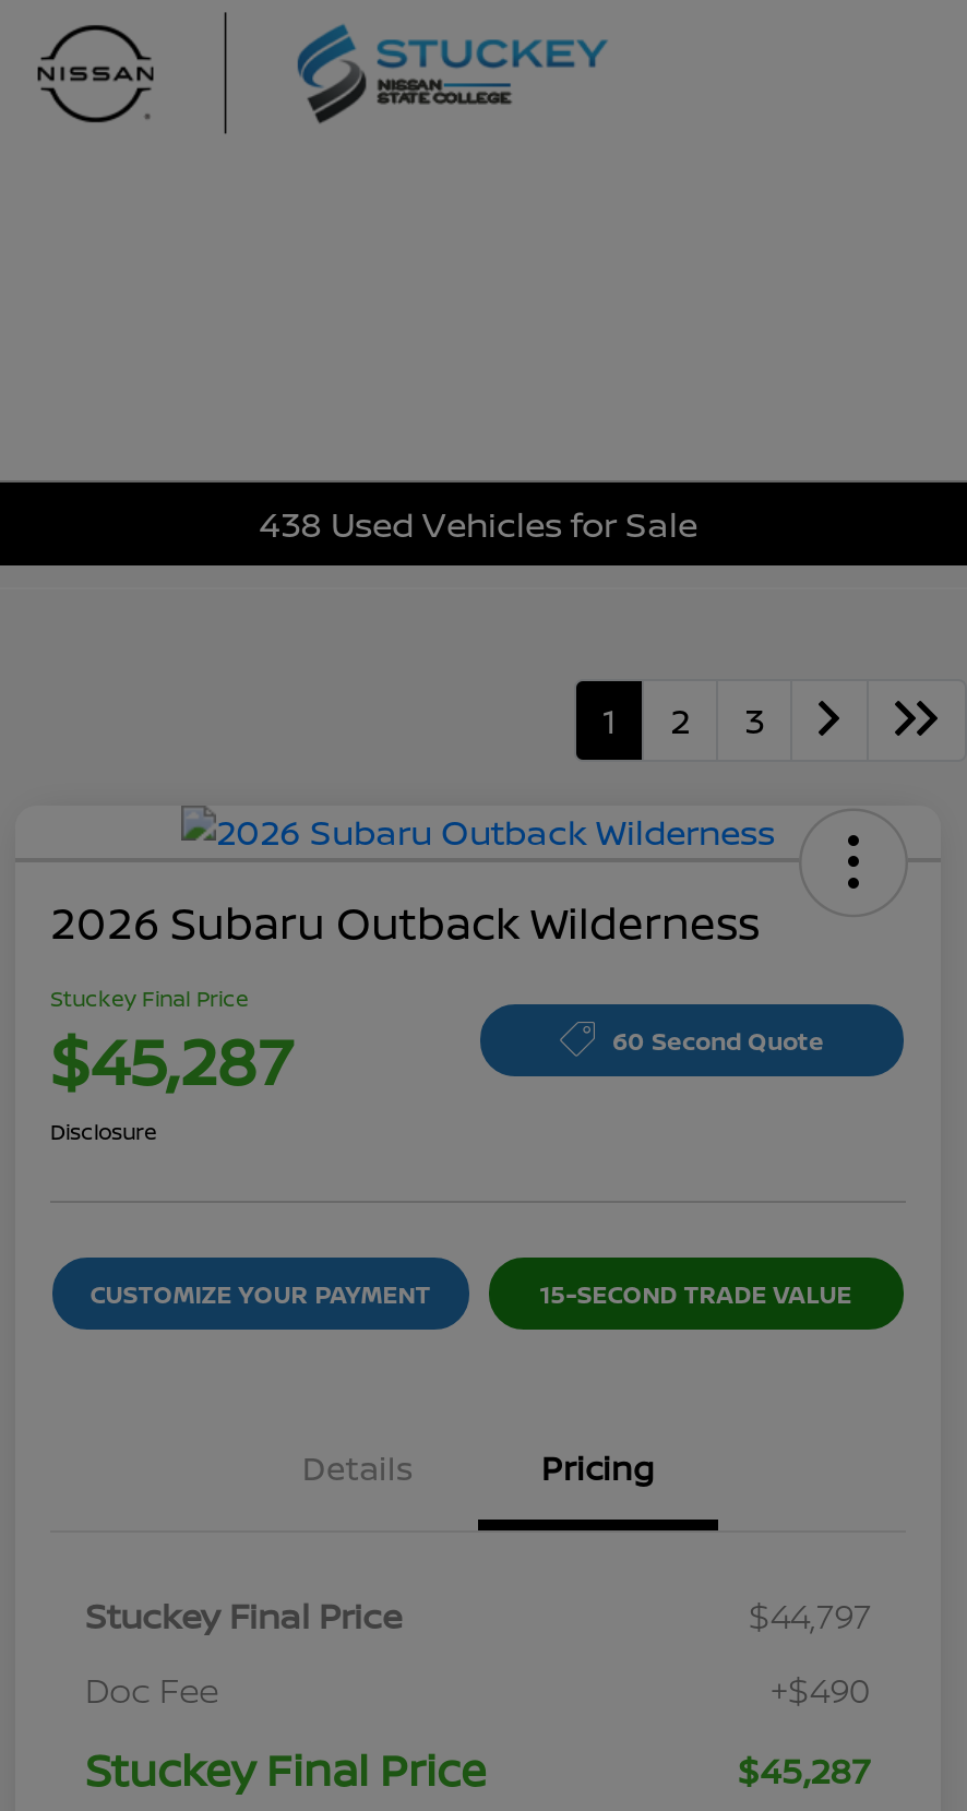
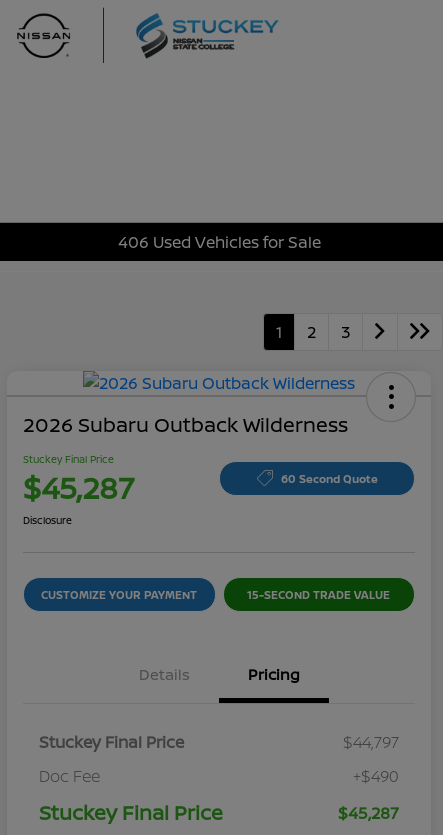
[259,499,697,547] 438 Used Vehicles for Sale -> [117,231,320,253] 406 Used Vehicles for Sale

